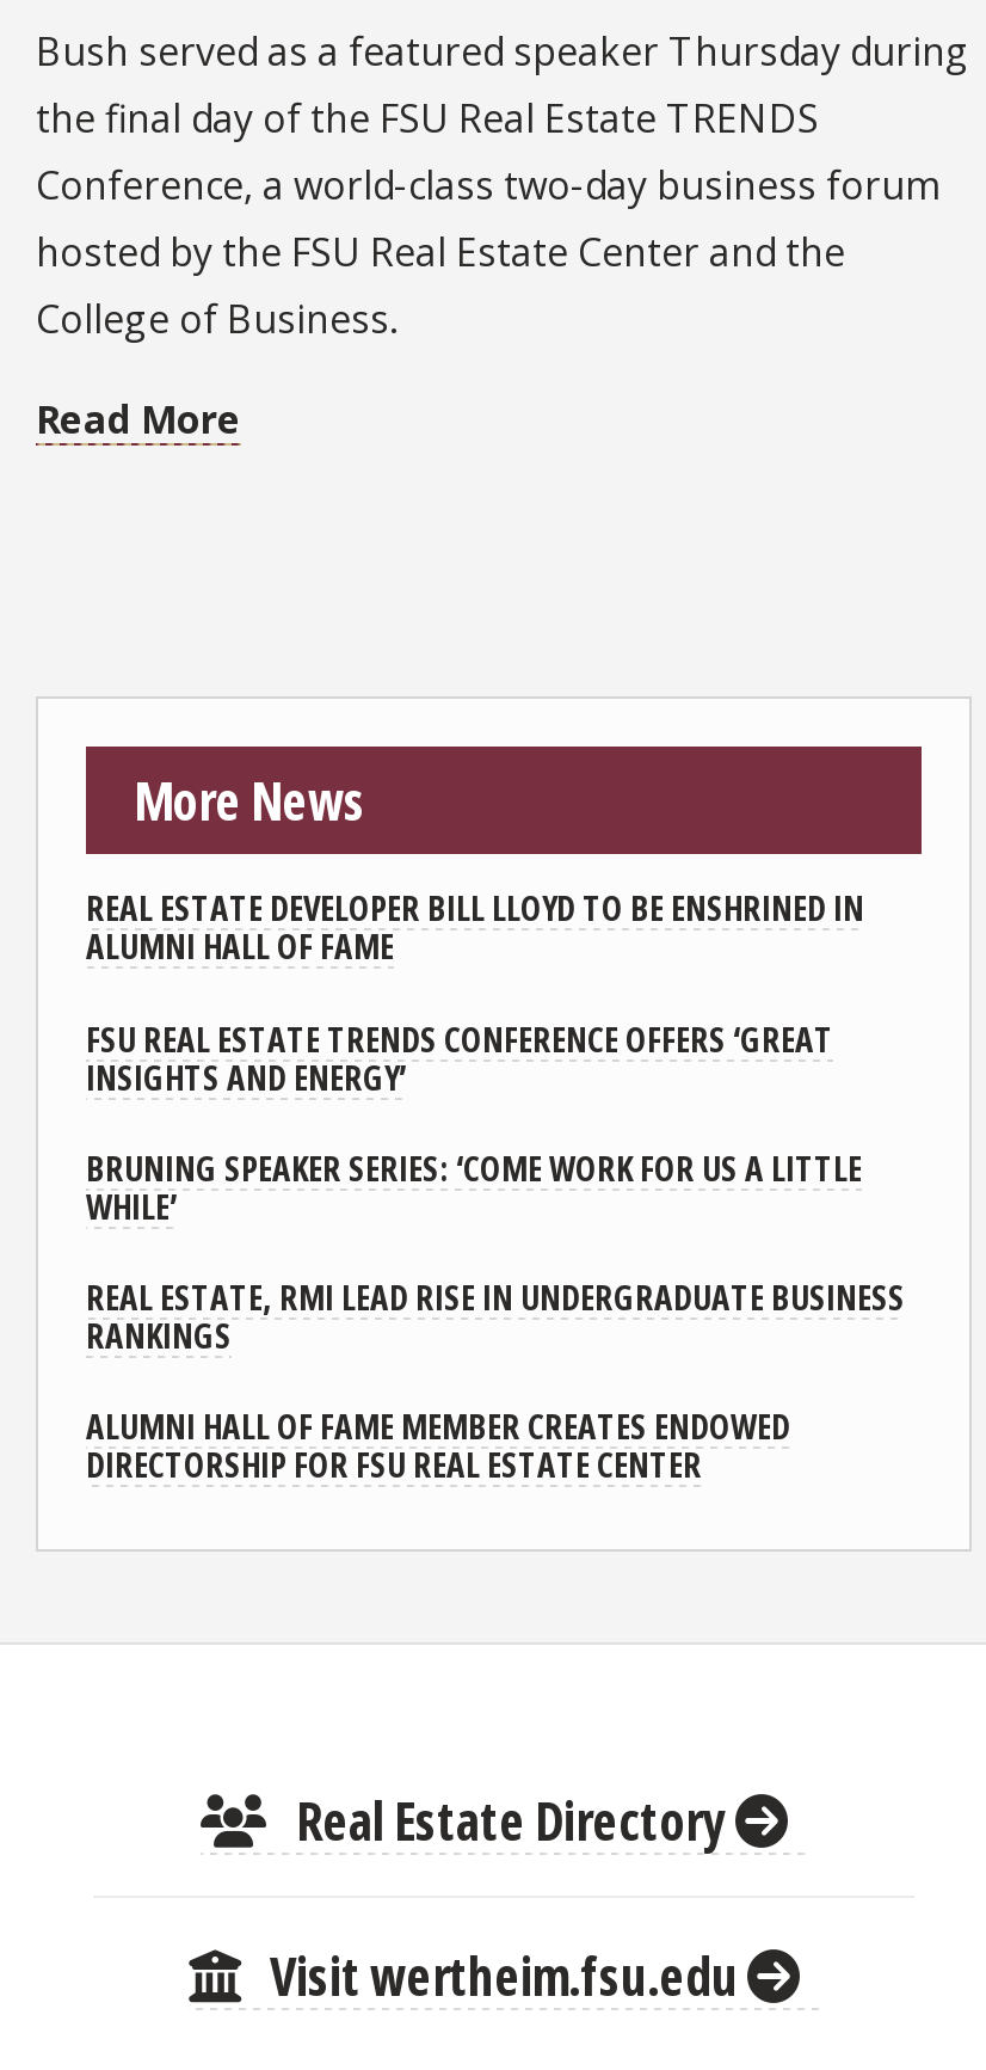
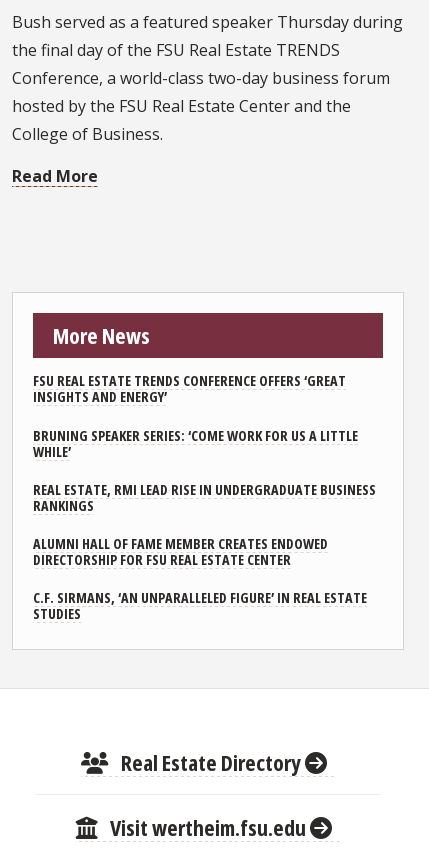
[86,886,864,970] REAL ESTATE DEVELOPER BILL LLOYD TO BE ENSHRINED IN | ALUMNI HALL OF FAME -> none
moved [86,1016,905,1488] -> [33,371,376,569]: FSU REAL ESTATE TRENDS CONFERENCE OFFERS ‘GREAT | INSIGHTS AND ENERGY’ | BRUNING SPEAKER SERIES: ‘COME WORK FOR US A LITTLE | WHILE’ | REAL ESTATE, RMI LEAD RISE IN UNDERGRADUATE BUSINESS | RANKINGS | ALUMNI HALL OF FAME MEMBER CREATES ENDOWED | DIRECTORSHIP FOR FSU REAL ESTATE CENTER
none -> [33,588,367,623] C.F. SIRMANS, ‘AN UNPARALLELED FIGURE’ IN REAL ESTATE | STUDIES

